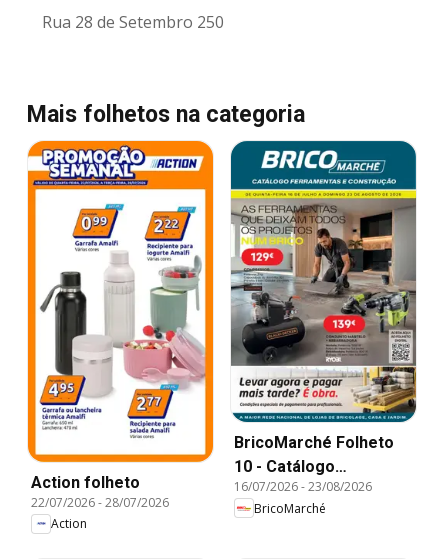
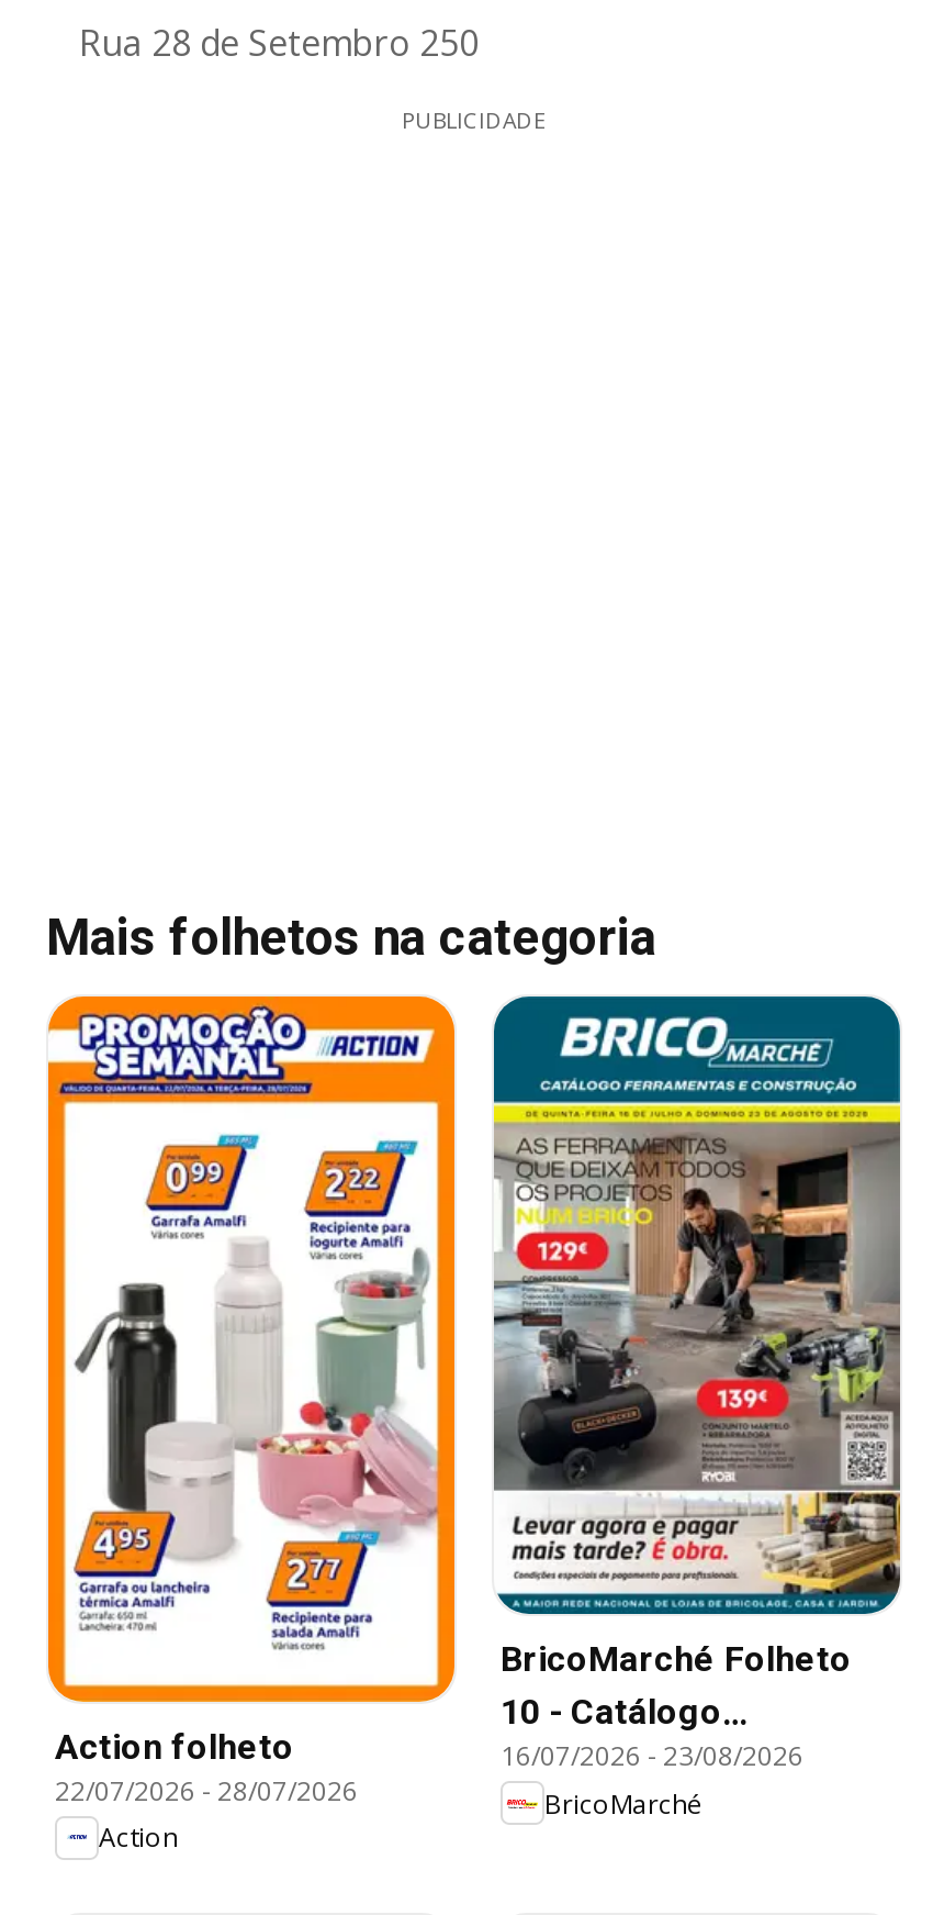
none -> [402,104,547,135] PUBLICIDADE

